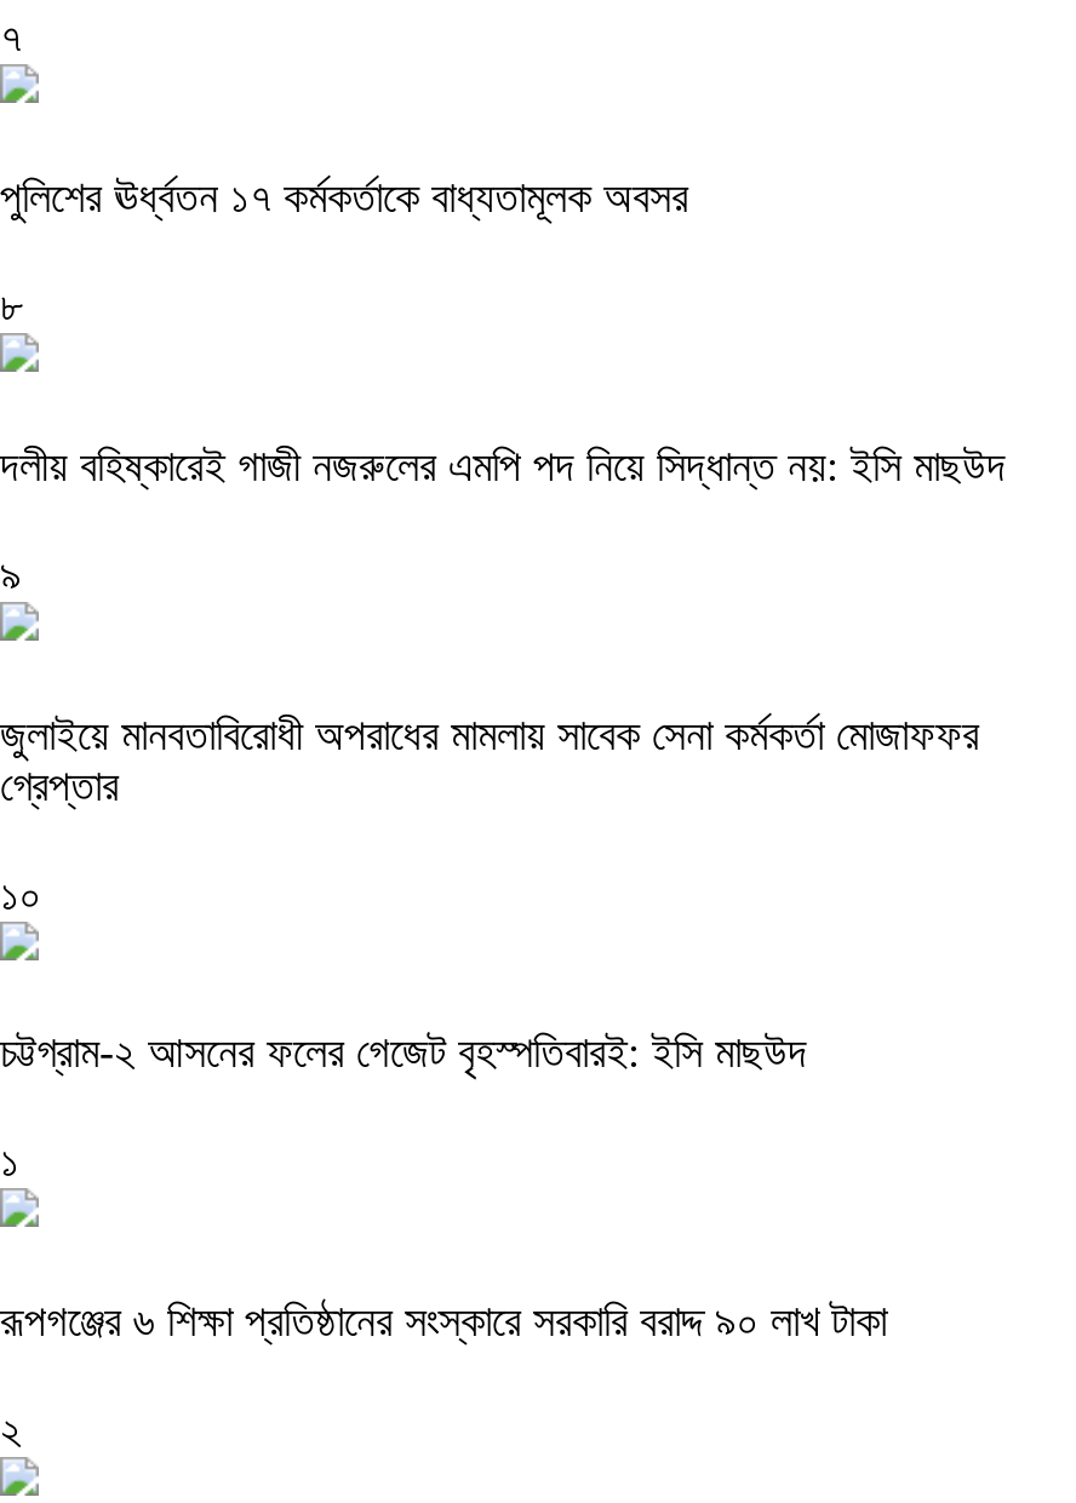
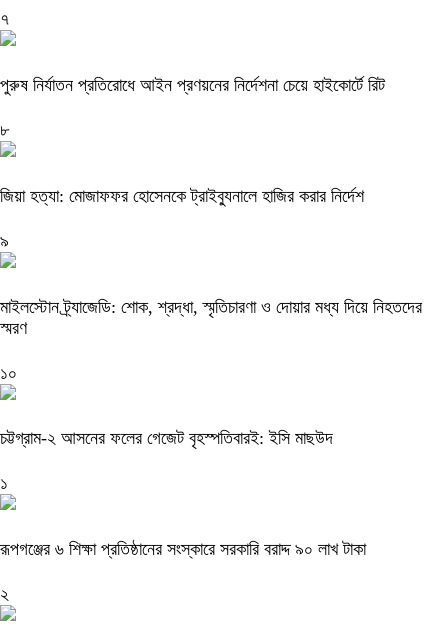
[0,173,688,221] পুলিশের ঊর্ধ্বতন ১৭ কর্মকর্তাকে বাধ্যতামূলক অবসর -> [0,75,385,95] পুরুষ নির্যাতন প্রতিরোধে আইন প্রণয়নের নির্দেশনা চেয়ে হাইকোর্টে রিট
[0,441,1006,490] দলীয় বহিষ্কারেই গাজী নজরুলের এমপি পদ নিয়ে সিদ্ধান্ত নয়: ইসি মাছউদ -> [0,186,364,206] জিয়া হত্যা: মোজাফফর হোসেনকে ট্রাইব্যুনালে হাজির করার নির্দেশ
[0,710,979,809] জুলাইয়ে মানবতাবিরোধী অপরাধের মামলায় সাবেক সেনা কর্মকর্তা মোজাফফর | গ্রেপ্তার -> [0,297,422,338] মাইলস্টোন ট্র্যাজেডি: শোক, শ্রদ্ধা, স্মৃতিচারণা ও দোয়ার মধ্য দিয়ে নিহতদের | স্মরণ

